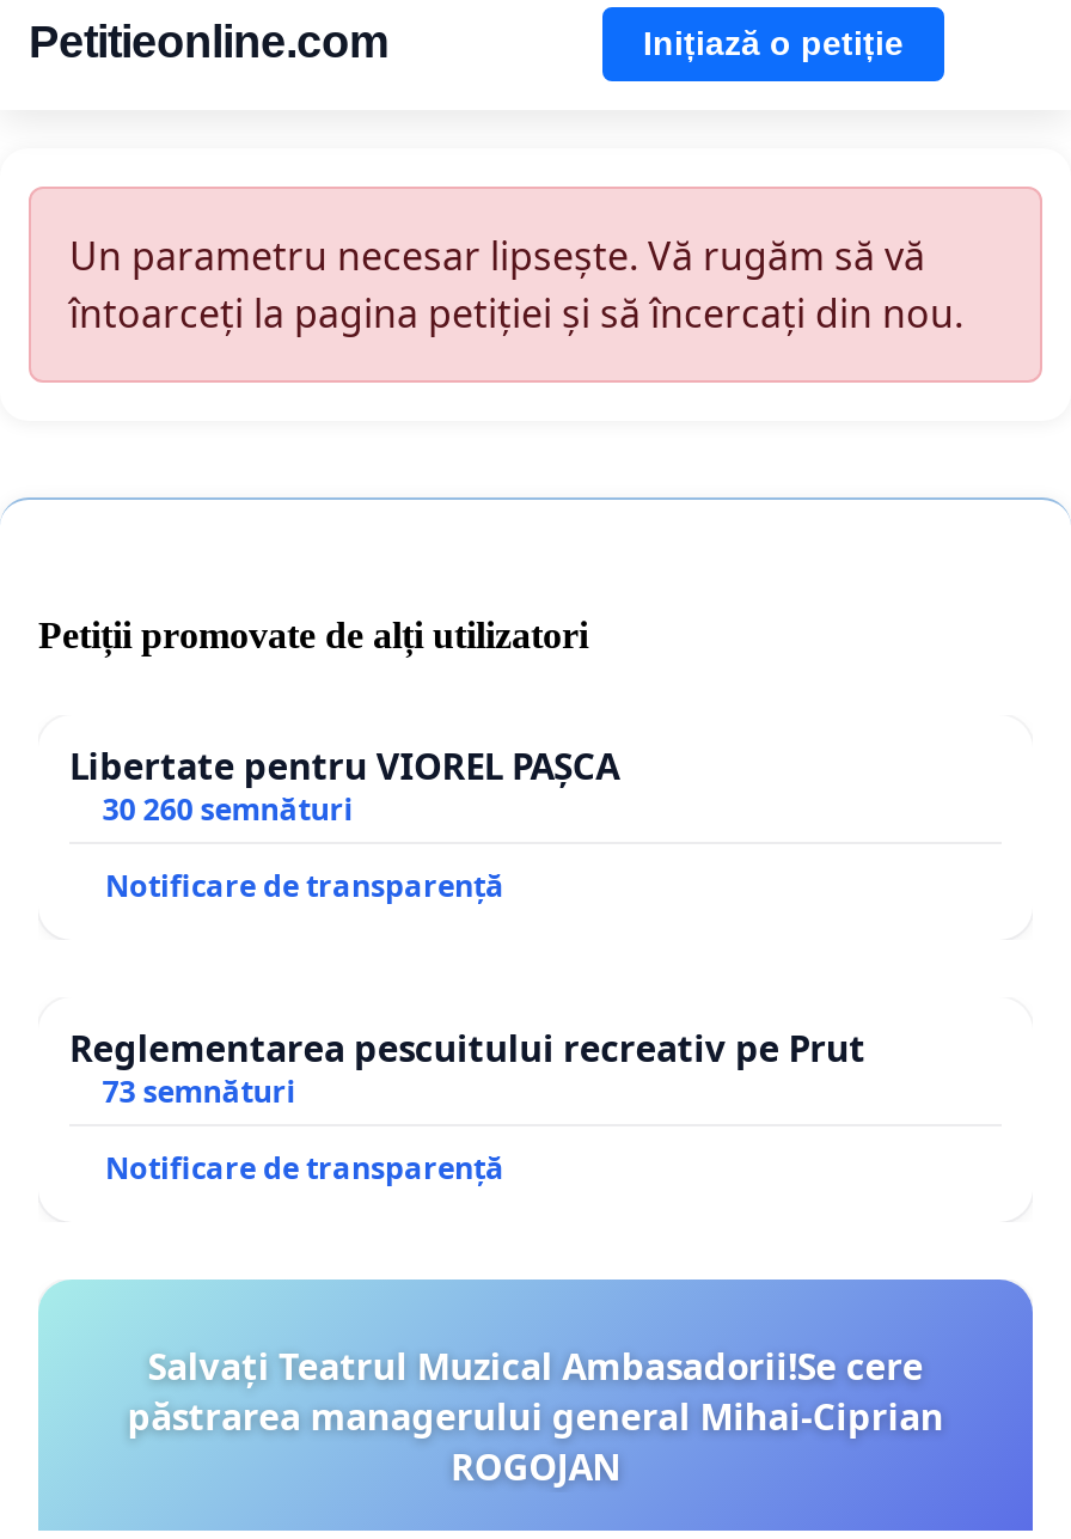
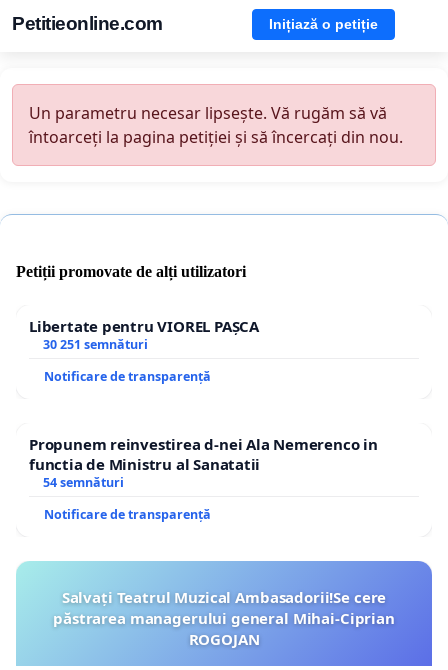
[102,790,353,831] 30 260 semnături -> [43,336,148,353] 30 251 semnături
[69,1024,865,1113] Reglementarea pescuitului recreativ pe Prut | 73 semnături -> [29,434,378,491] Propunem reinvestirea d-nei Ala Nemerenco in | functia de Ministru al Sanatatii | 54 semnături

